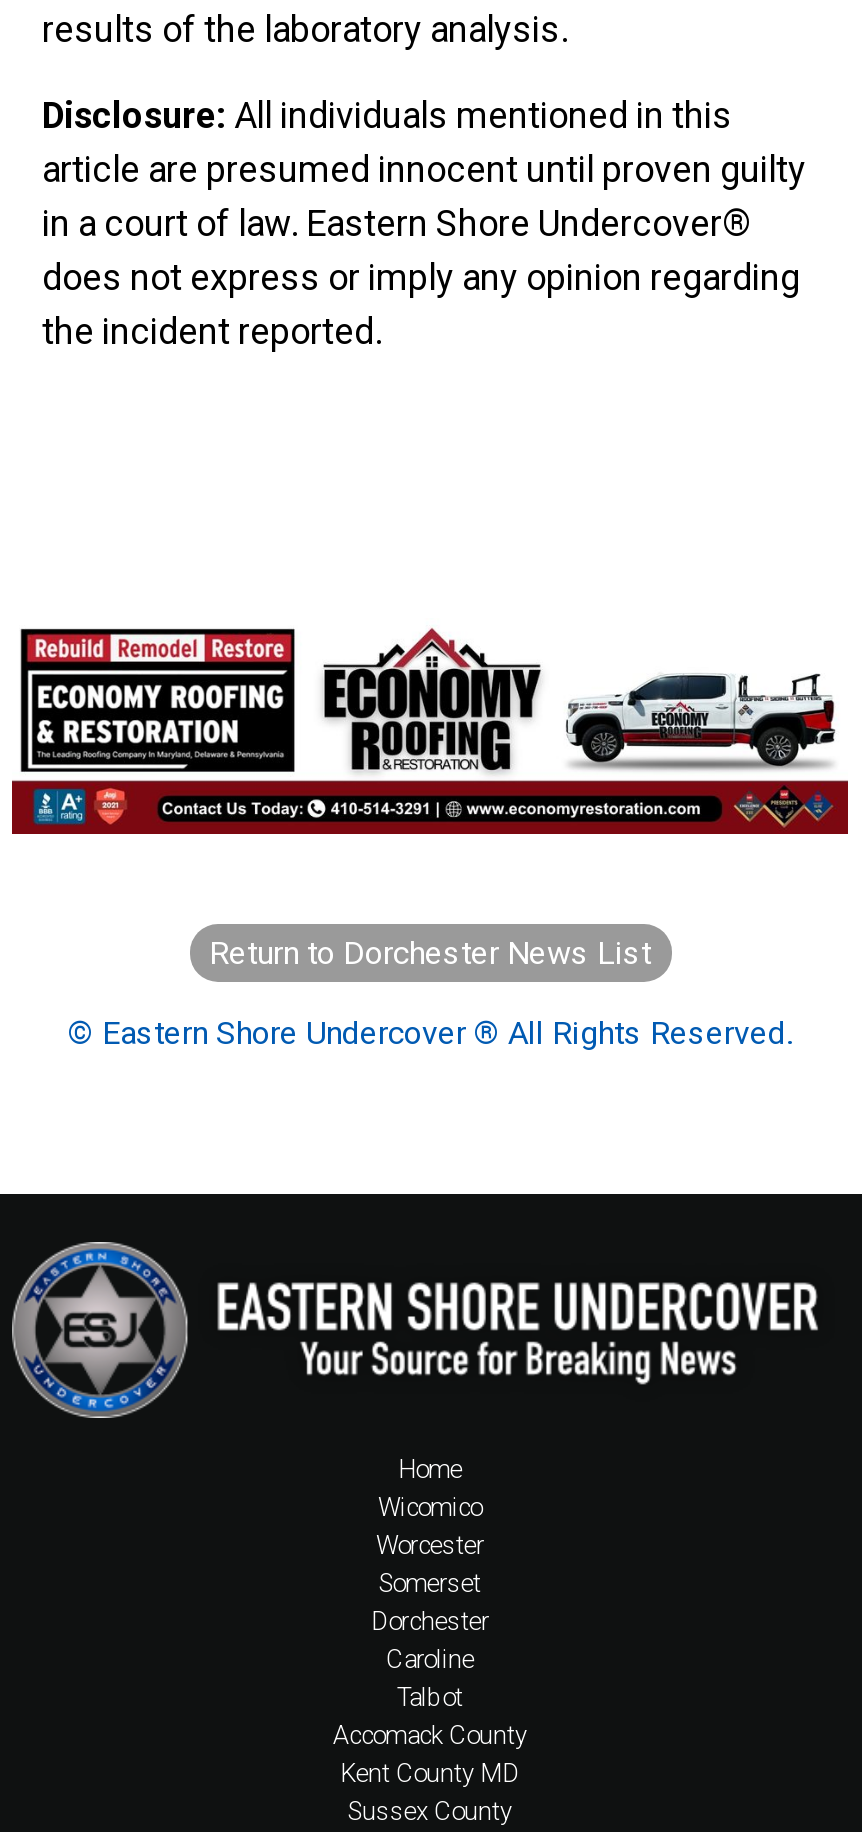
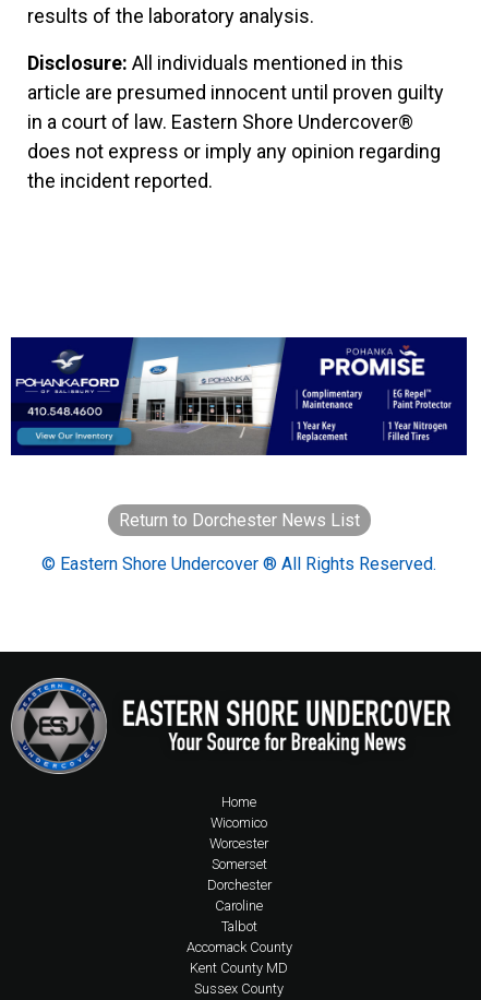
[10,618,850,836] [image] -> [10,336,468,456] [image]

